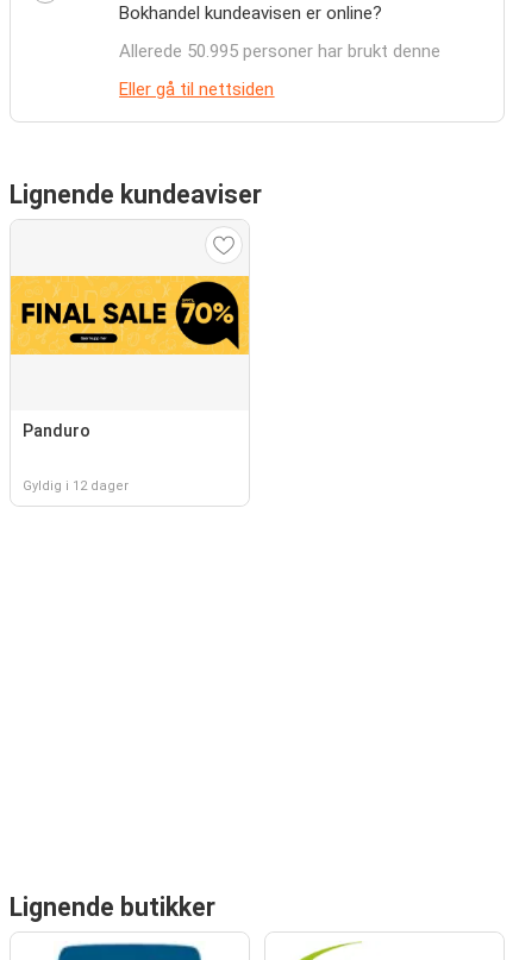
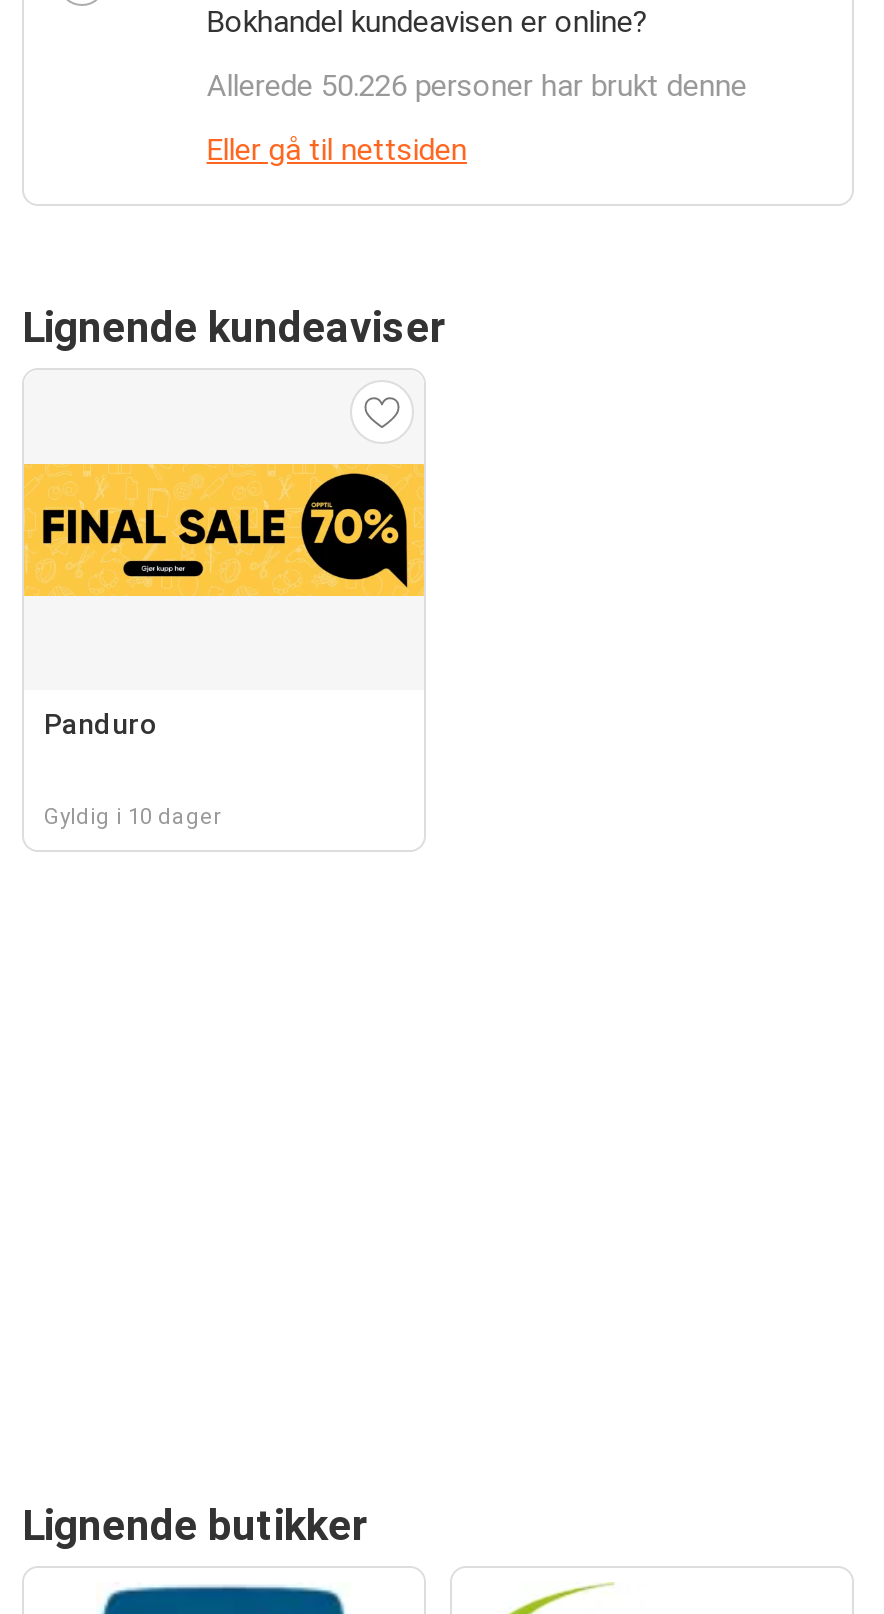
[120,40,441,62] Allerede 50.995 personer har brukt denne -> [207,68,747,104] Allerede 50.226 personer har brukt denne
[23,478,129,494] Gyldig i 12 dager -> [44,804,222,830] Gyldig i 10 dager

